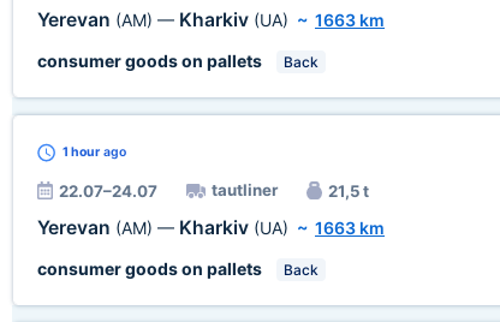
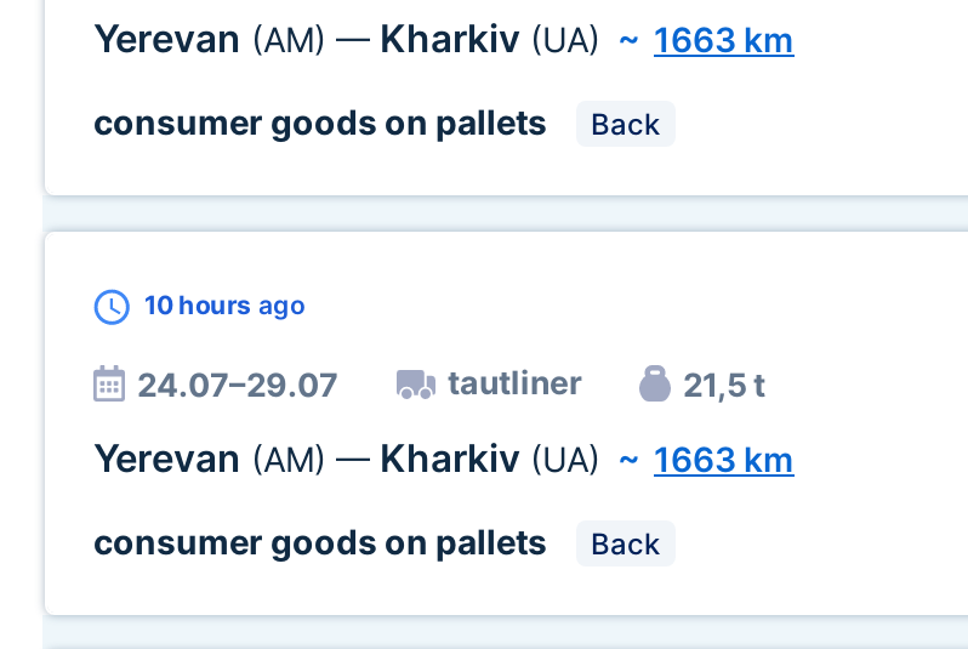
[62,144,126,160] 1 hour ago -> [144,290,304,321] 10 hours ago
[59,181,157,201] 22.07–24.07 -> [137,365,338,404] 24.07–29.07

